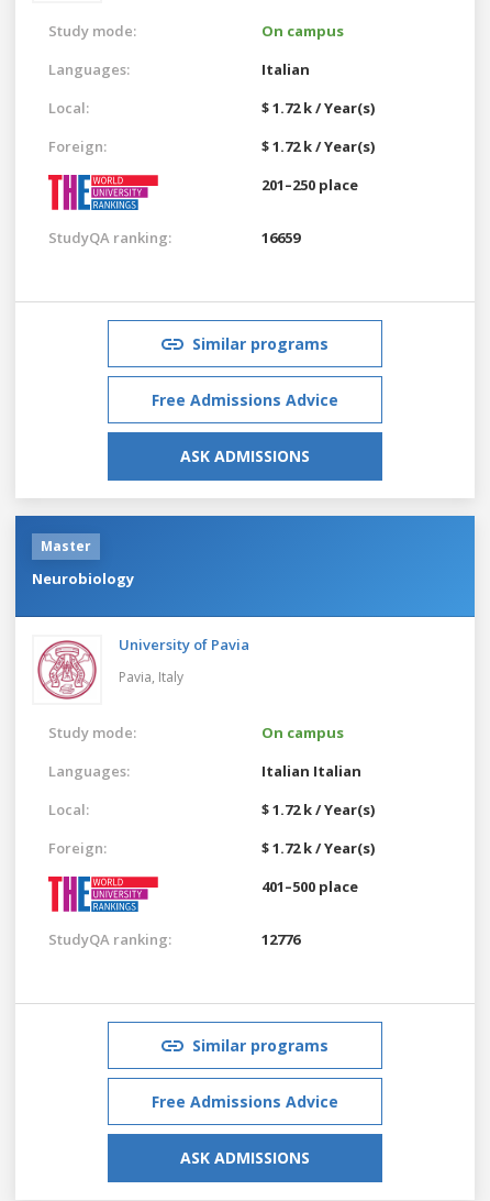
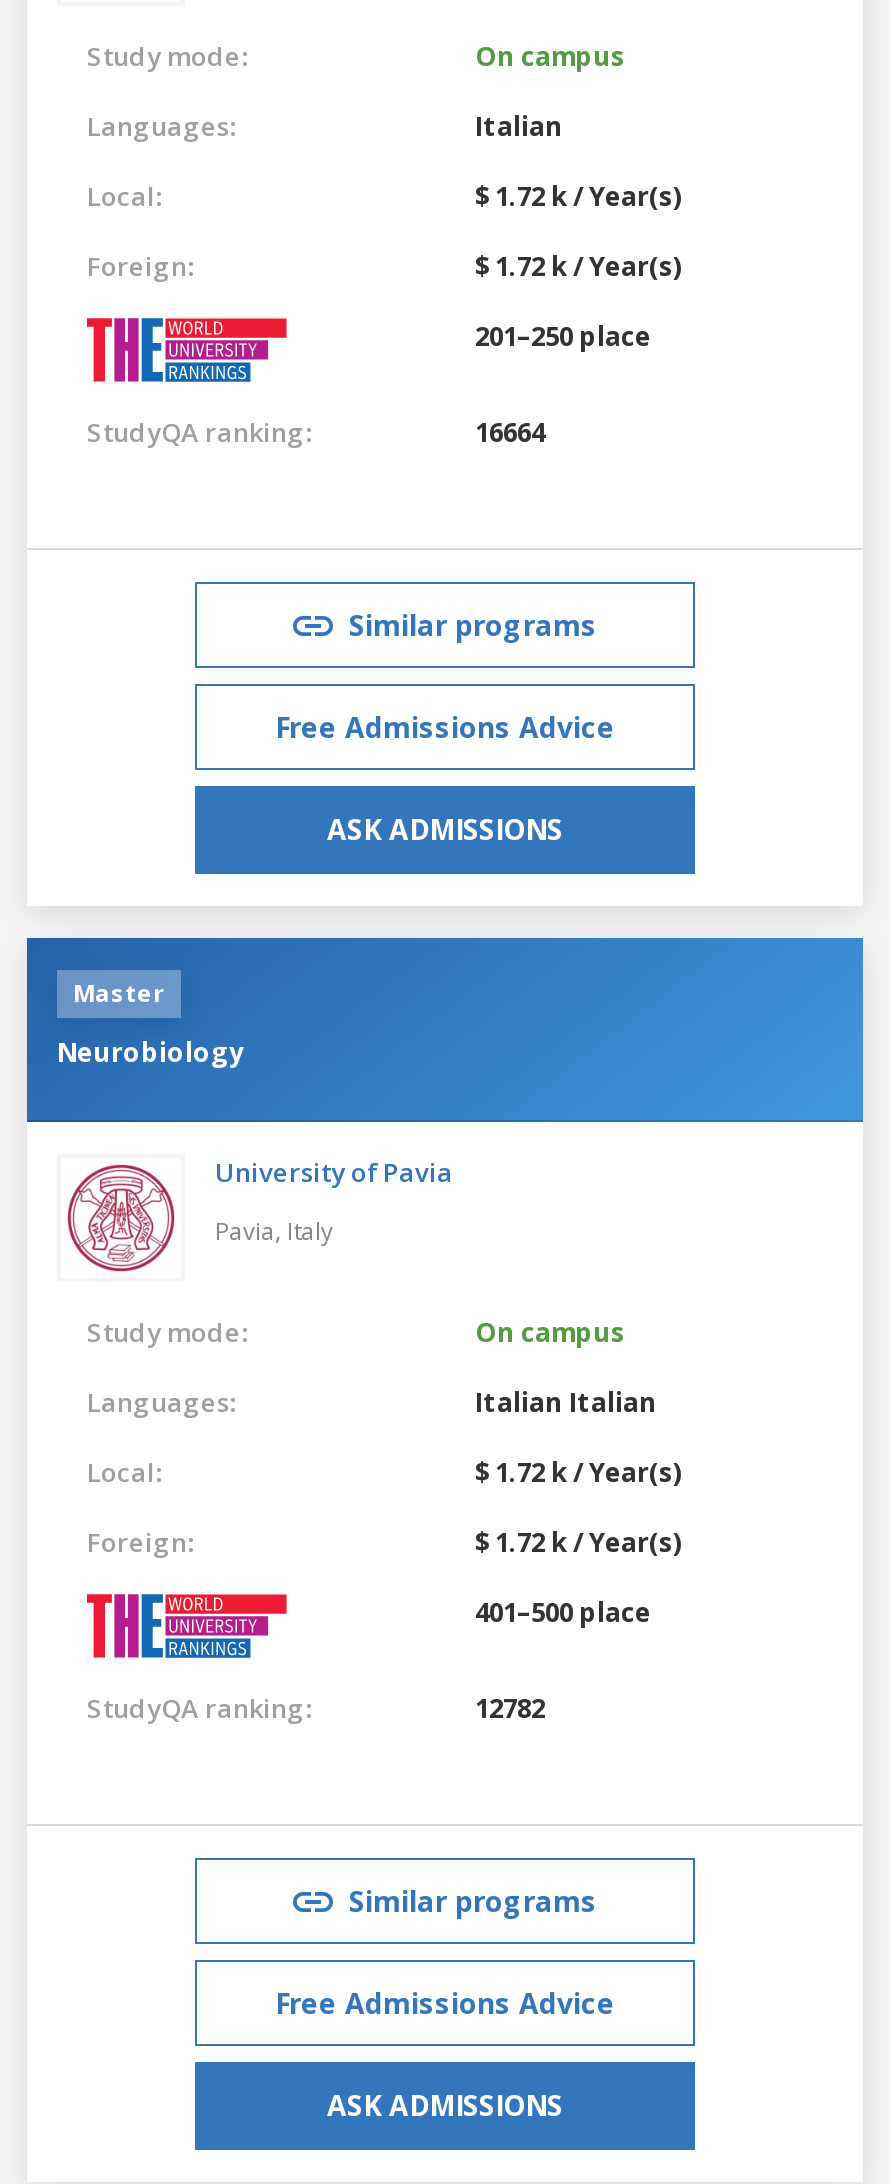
[261,227,300,247] 16659 -> [475,414,545,450] 16664
[261,929,300,949] 12776 -> [475,1690,545,1726] 12782

